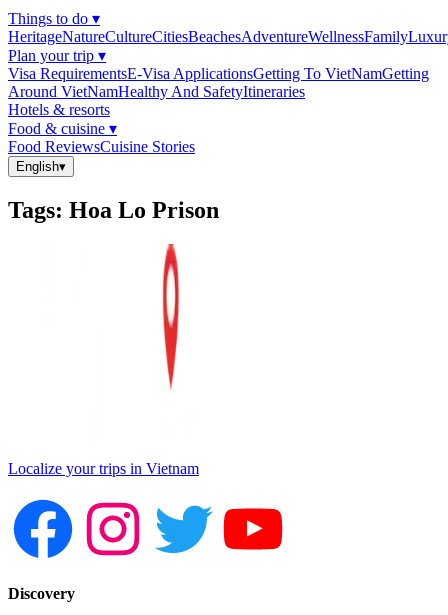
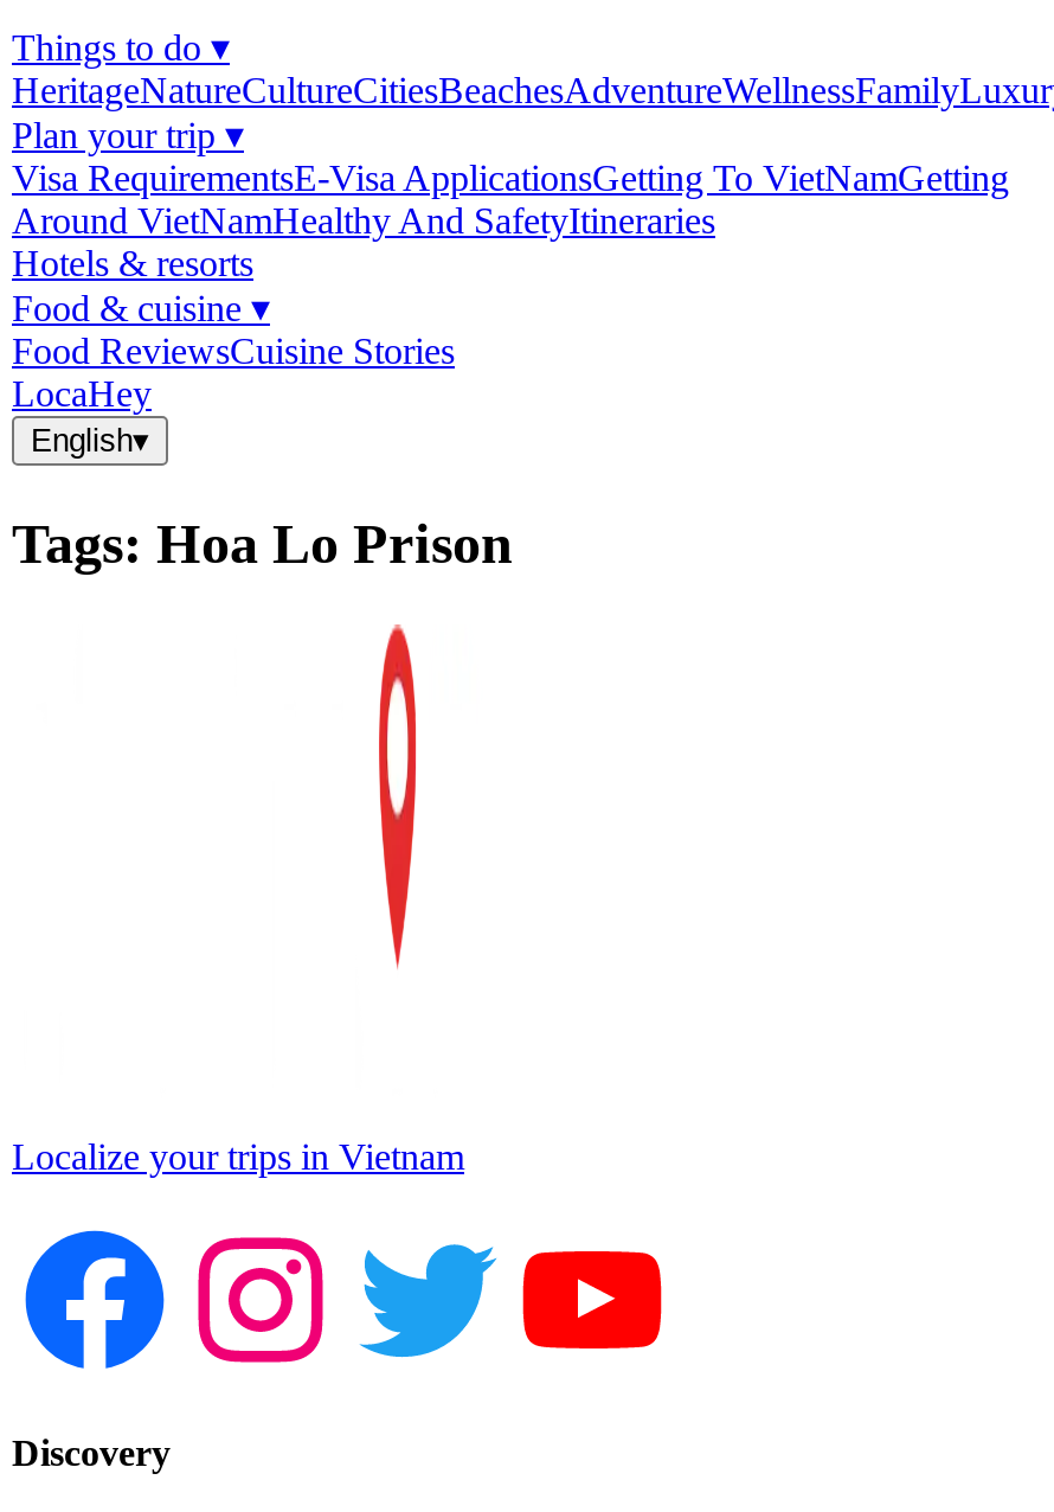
none -> [12,373,152,414] LocaHey

